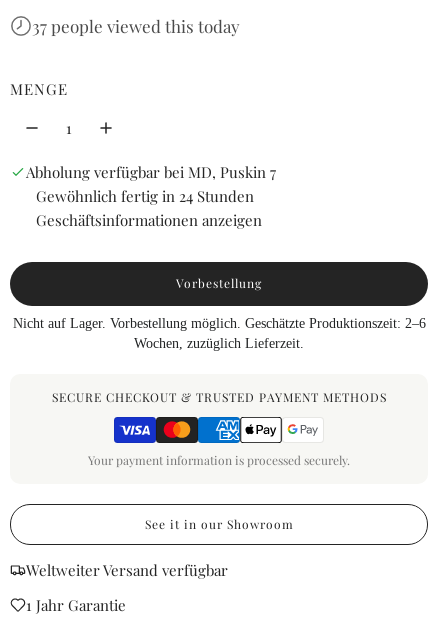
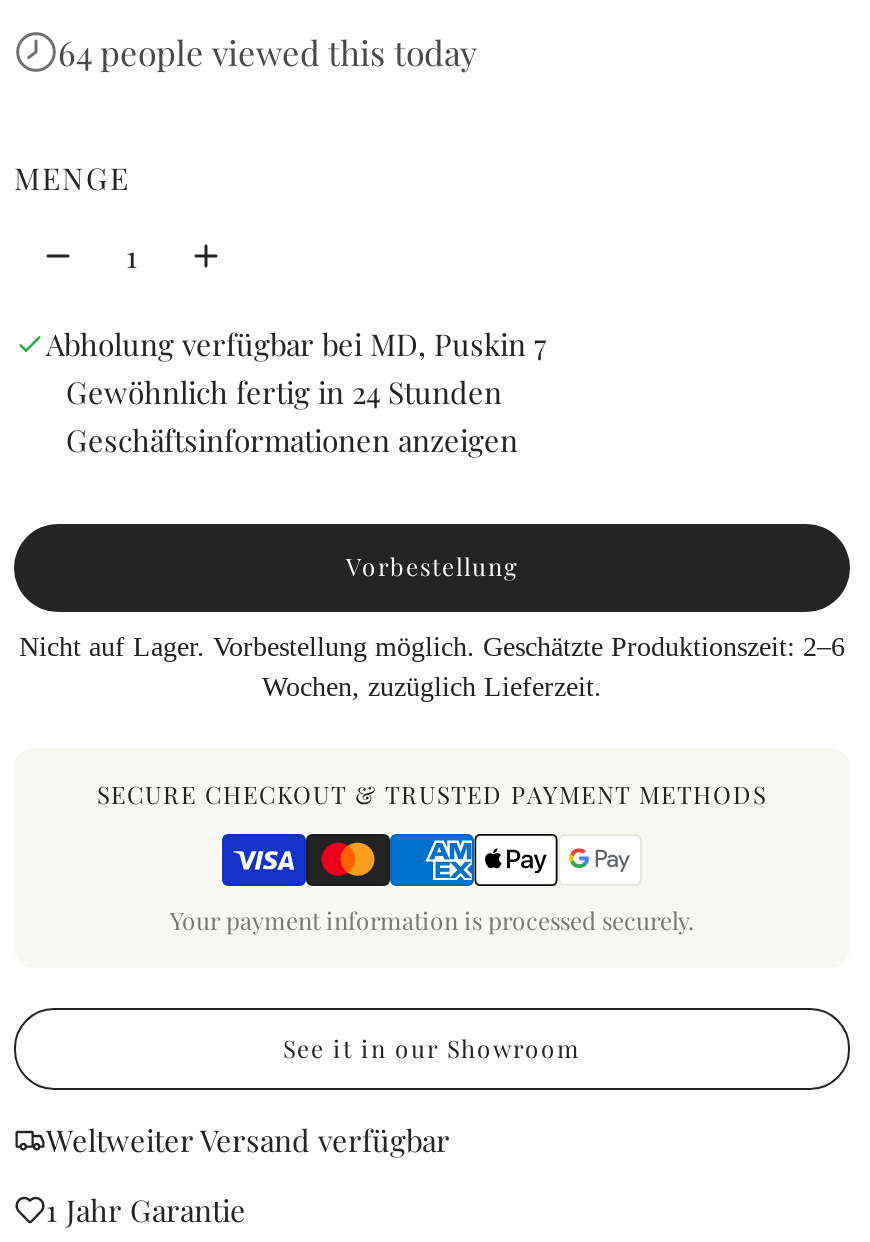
[32,15,240,37] 37 people viewed this today -> [58,29,478,73] 64 people viewed this today

